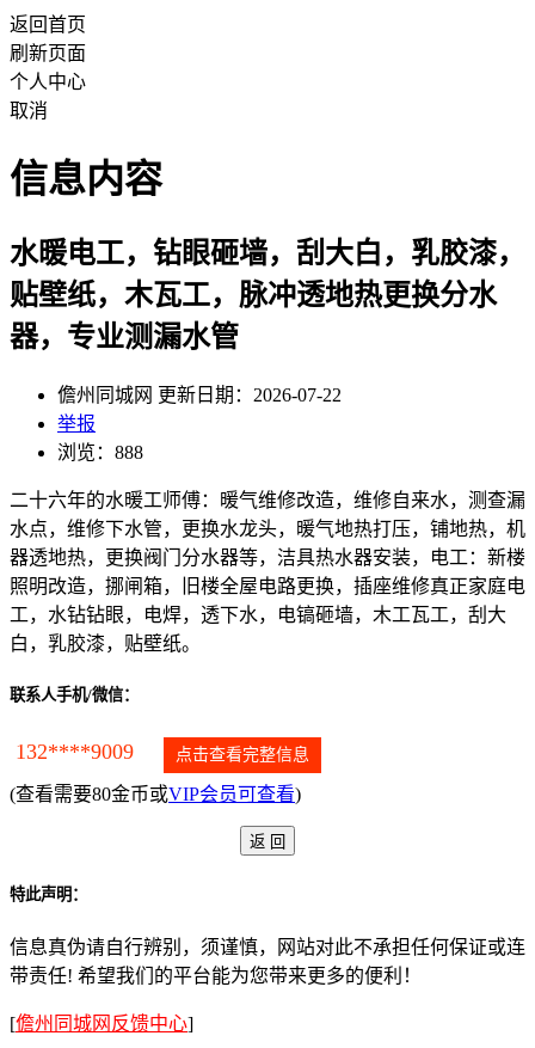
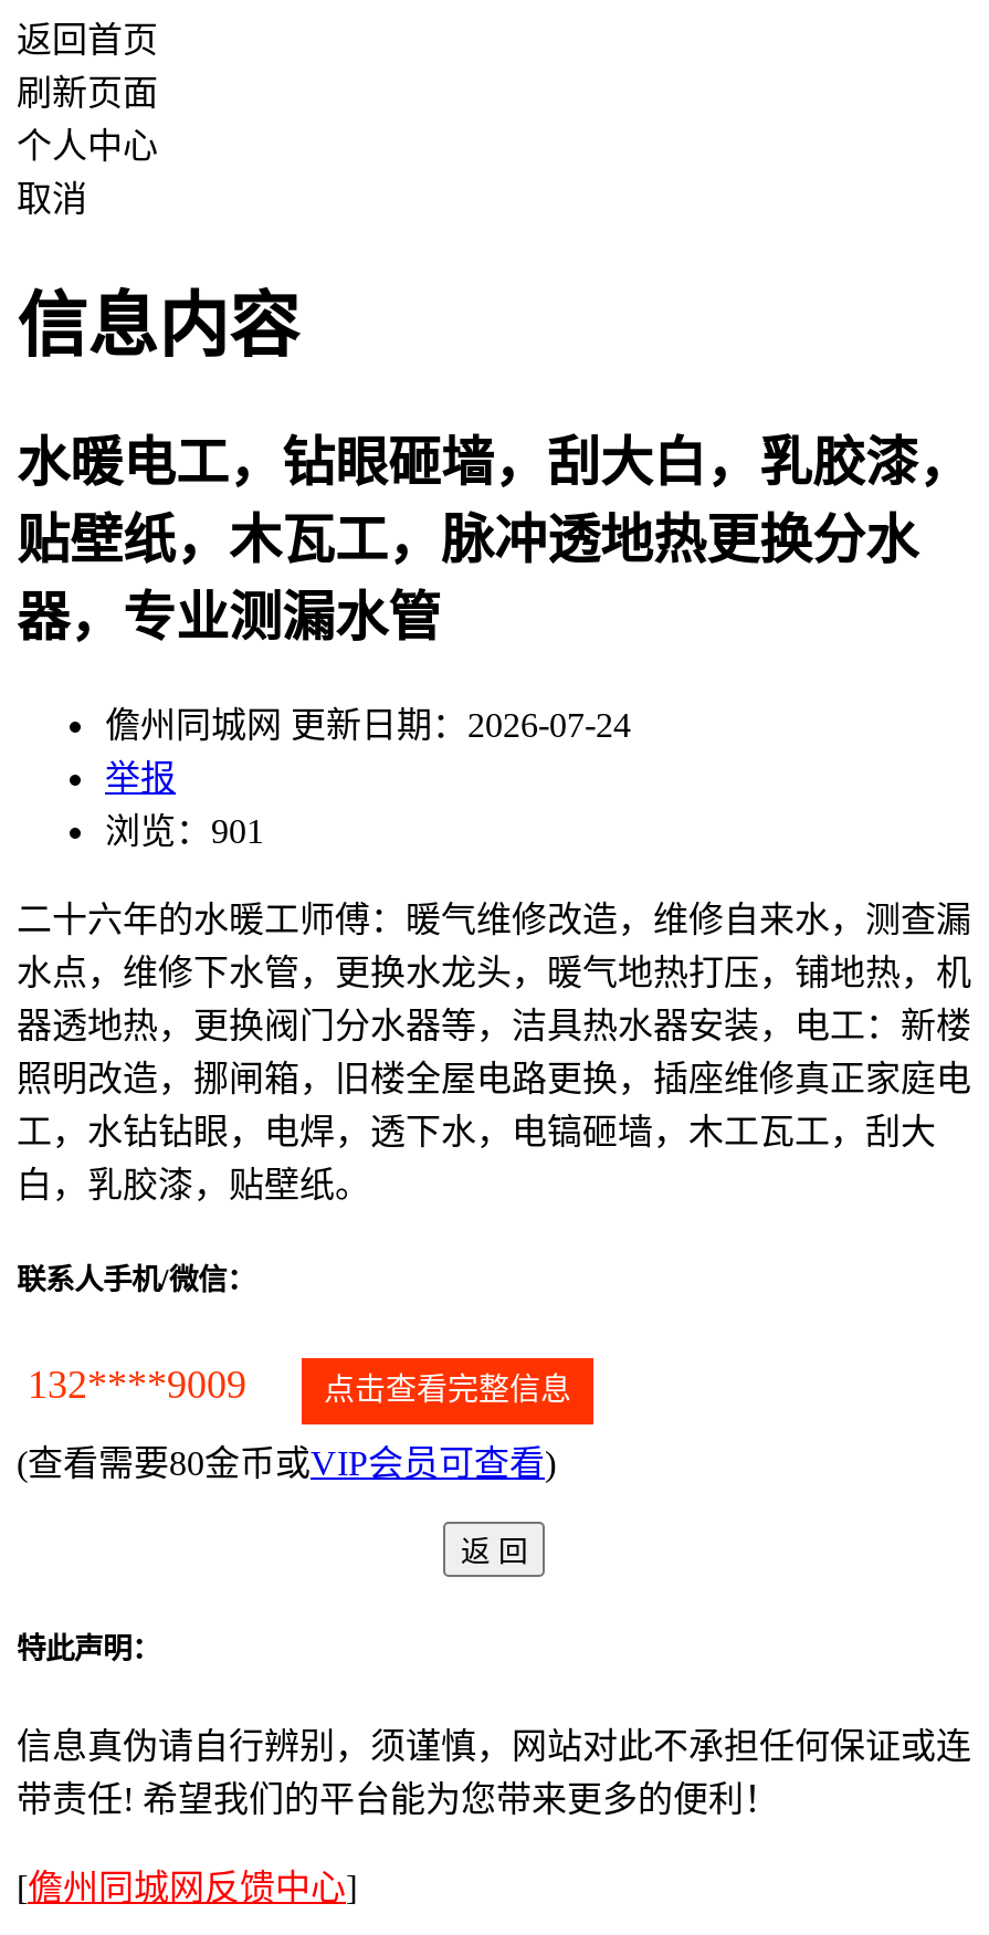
[57,385,342,405] 儋州同城网 更新日期：2026-07-22 -> [105,706,631,743] 儋州同城网 更新日期：2026-07-24
[57,442,143,462] 浏览：888 -> [105,812,264,849] 浏览：901

